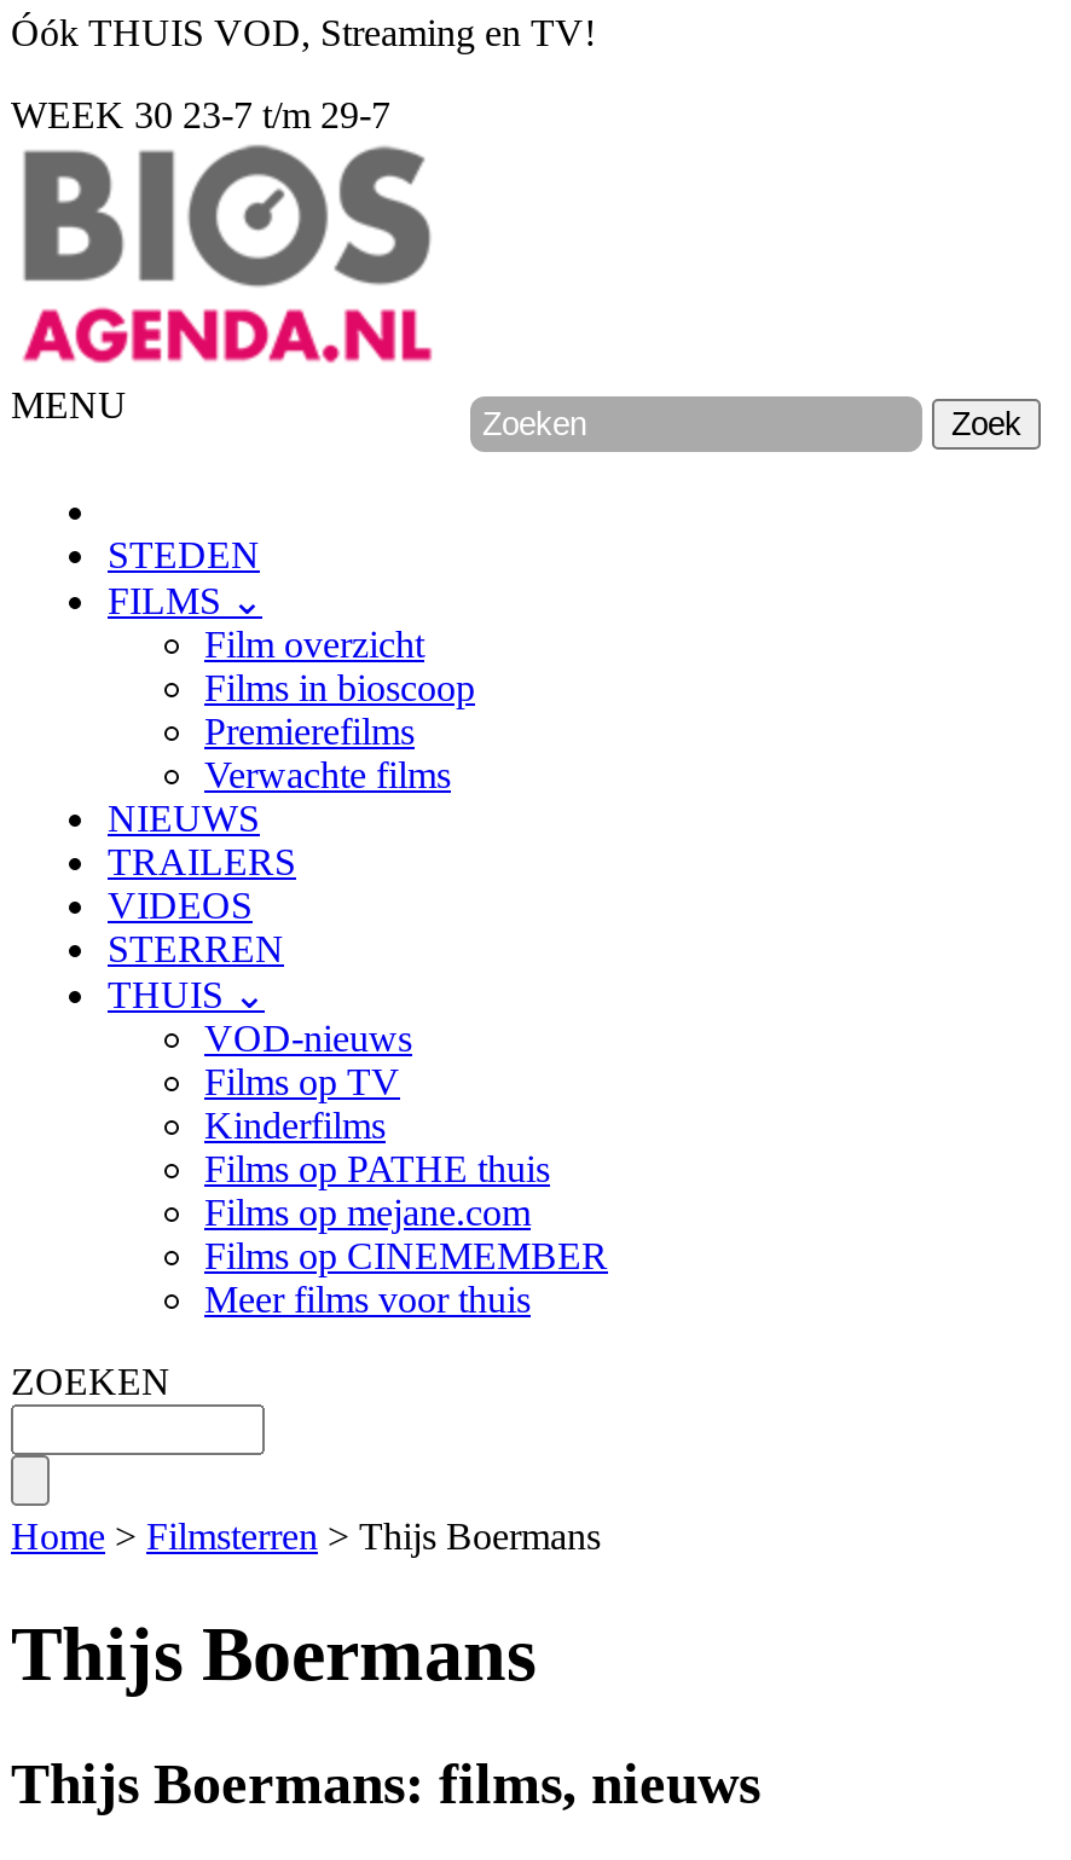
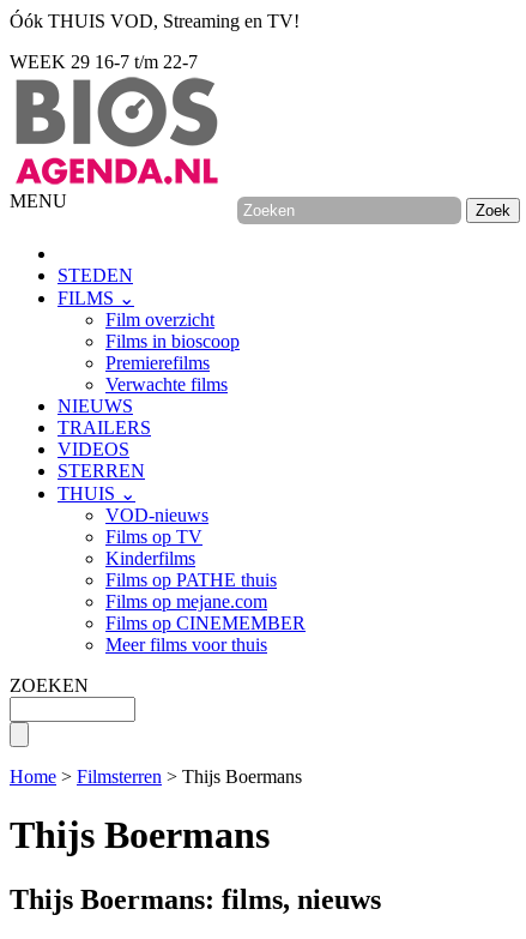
[11,94,390,135] WEEK 30 23-7 t/m 29-7 -> [10,52,198,72] WEEK 29 16-7 t/m 22-7

